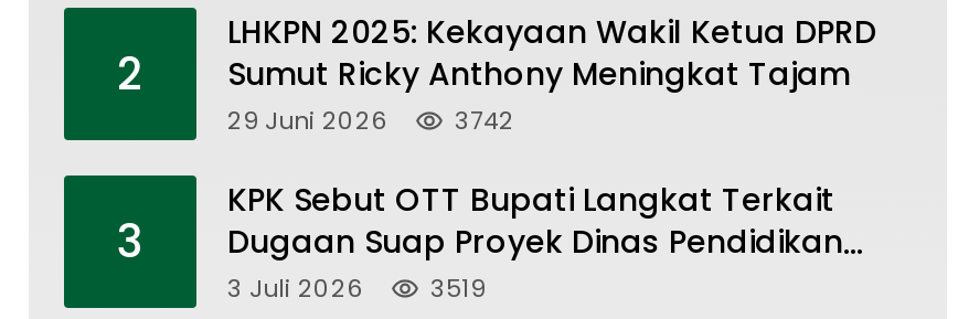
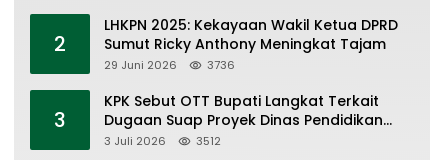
[227,104,514,139] 29 Juni 2026 3742 -> [104,57,235,73] 29 Juni 2026 3736
[430,271,486,307] 3519 -> [196,133,221,149] 3512

